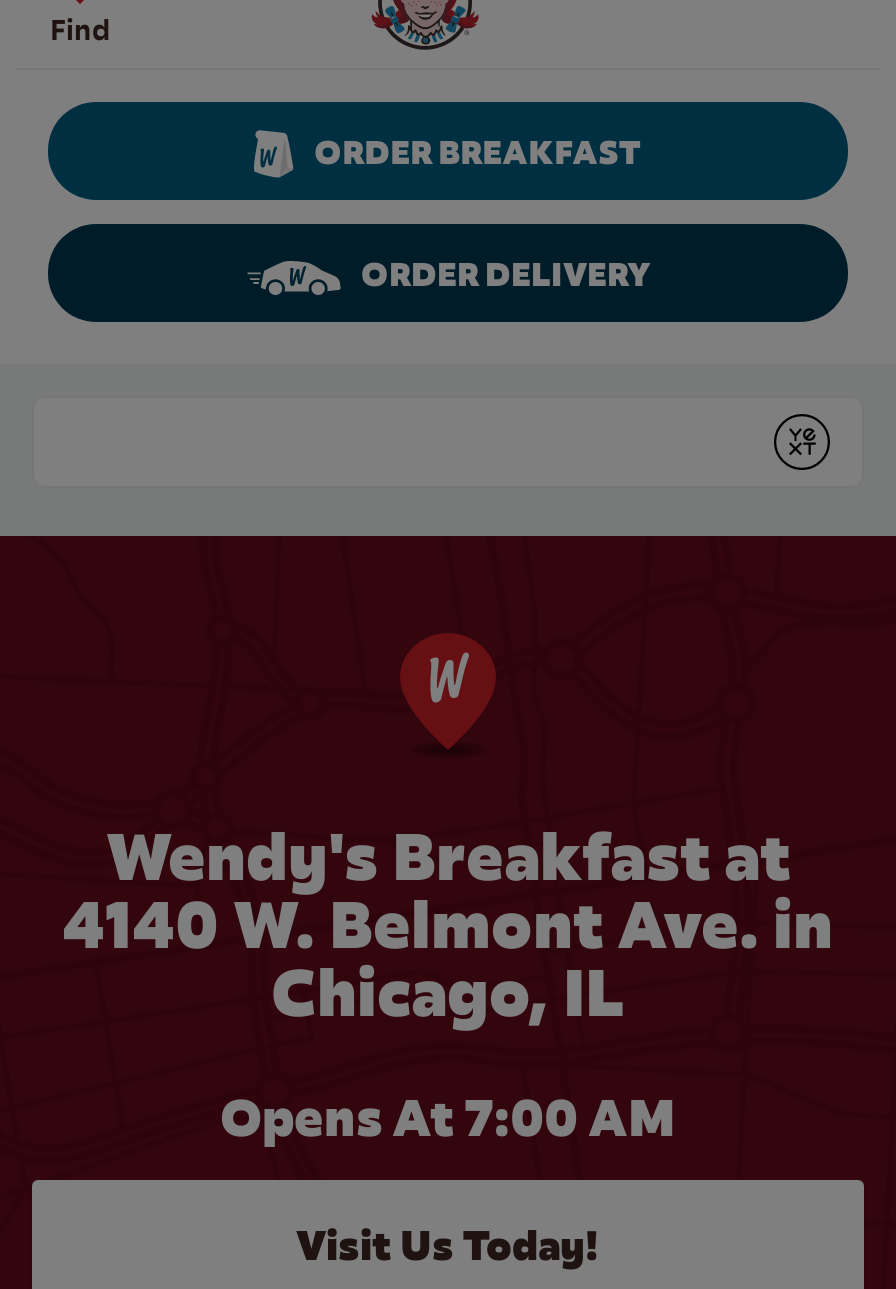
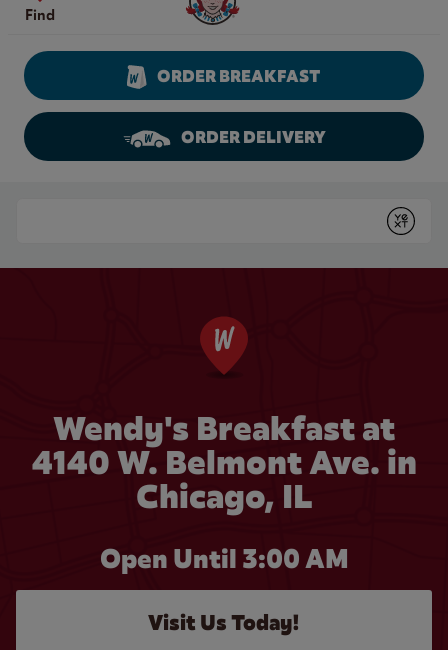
[220,1084,676,1152] Opens At 7:00 AM -> [99,542,348,576] Open Until 3:00 AM

